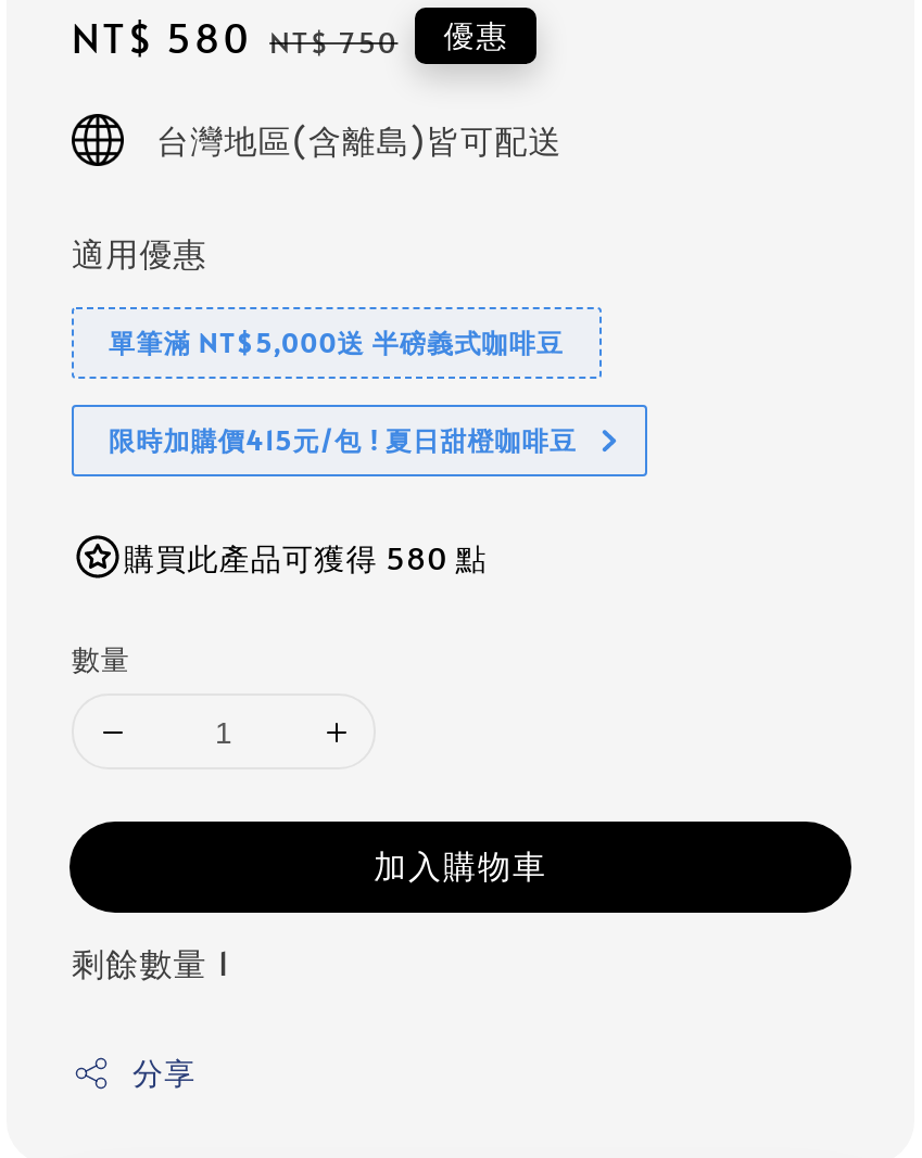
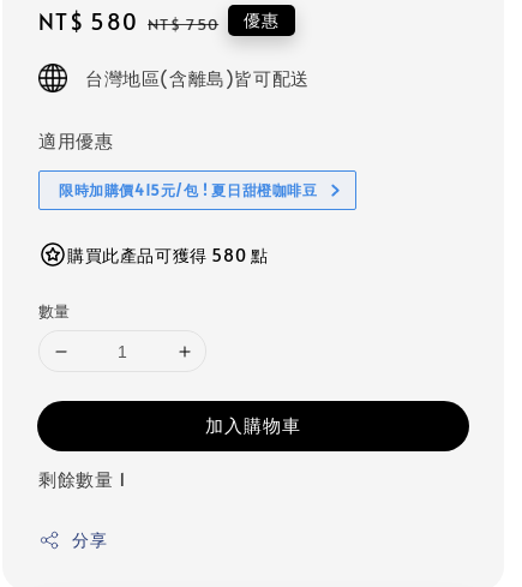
[109,325,564,359] 單筆滿 NT$5,000送 半磅義式咖啡豆 -> none

